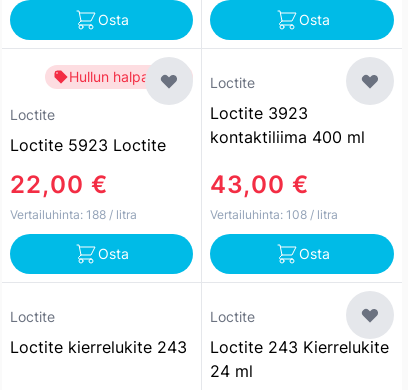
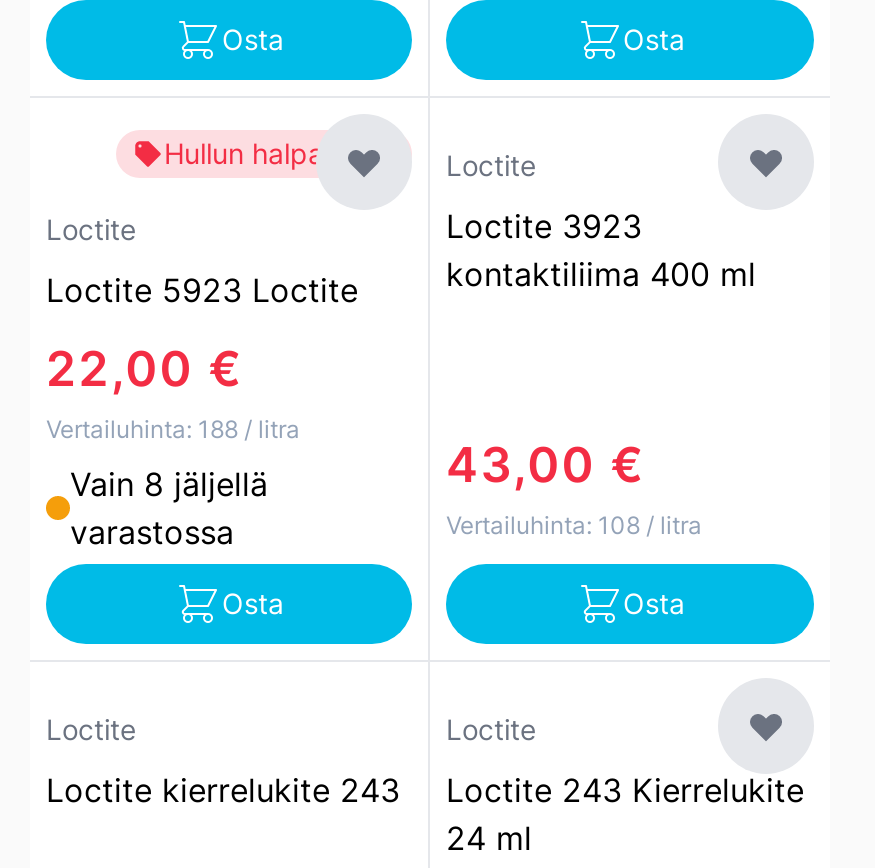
none -> [70,464,268,552] Vain 8 jäljellä | varastossa

